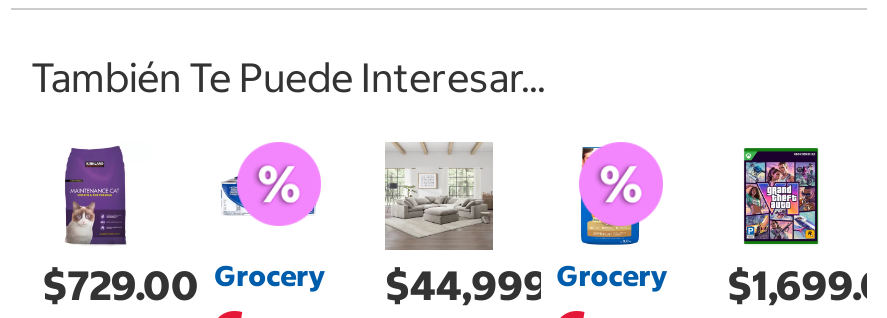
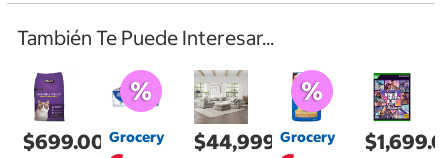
[43,260,199,310] $729.00 -> [23,129,105,154] $699.00

